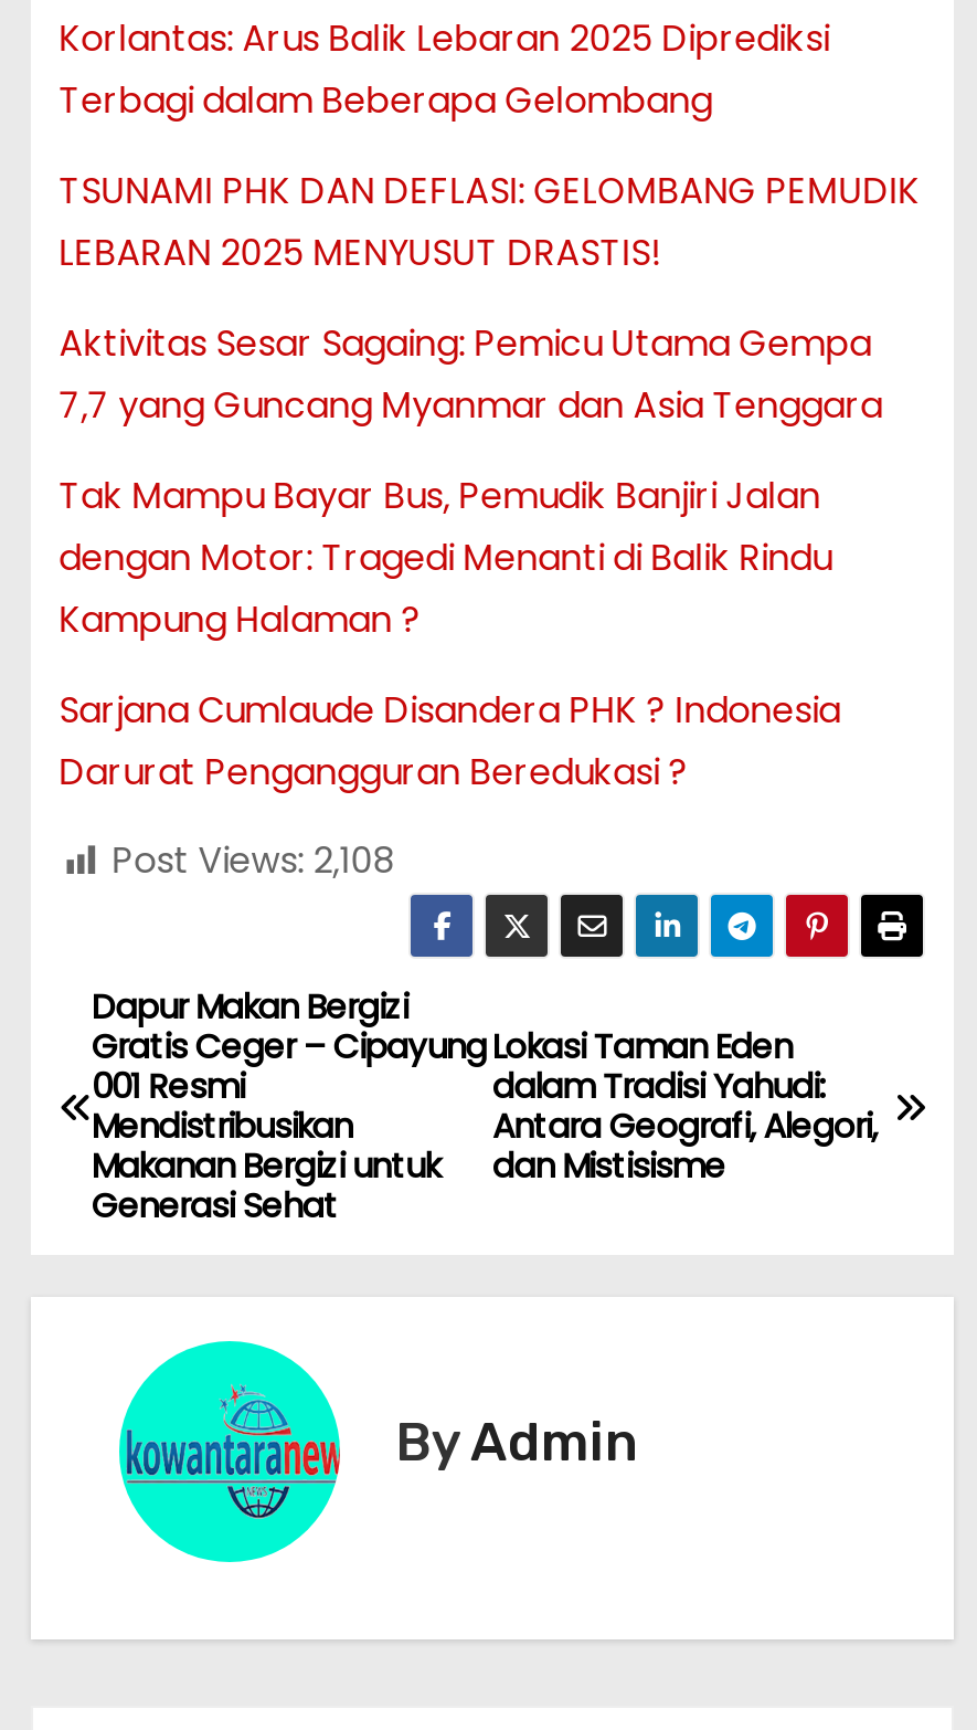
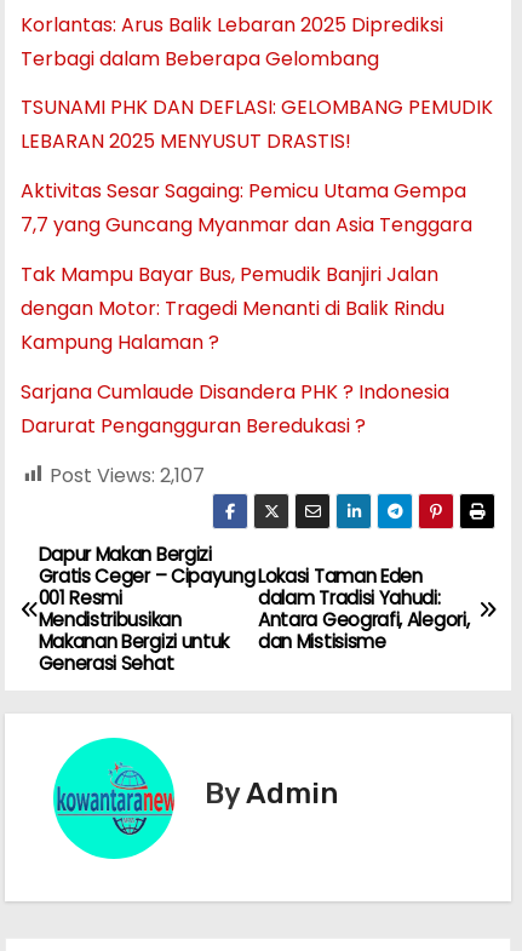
[112,836,395,887] Post Views: 2,108 -> [49,461,204,489] Post Views: 2,107

